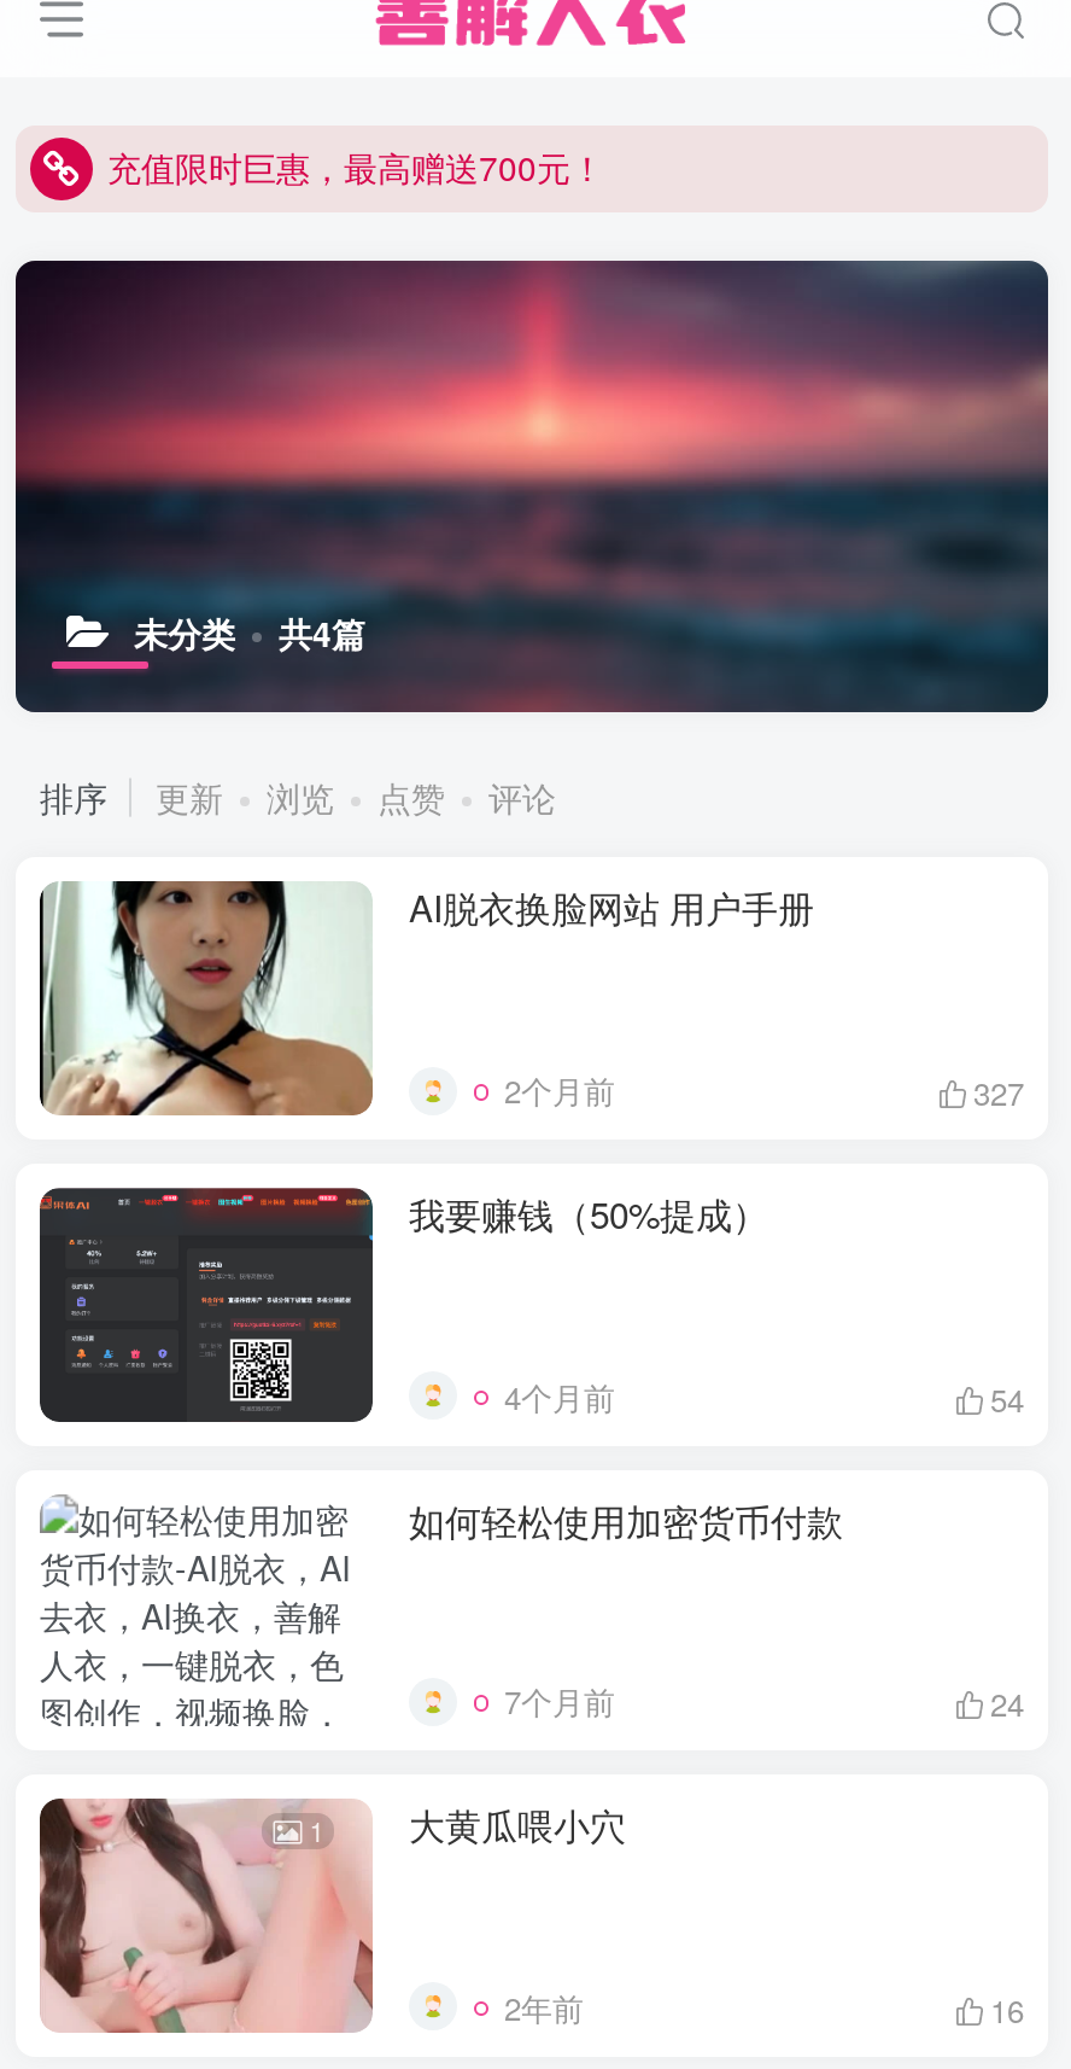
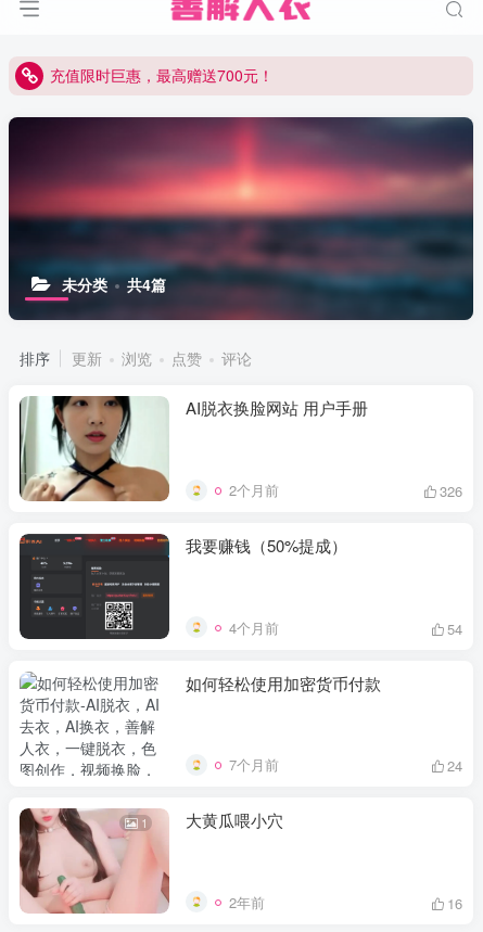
[973,1070,1024,1115] 327 -> [440,481,462,501] 326

